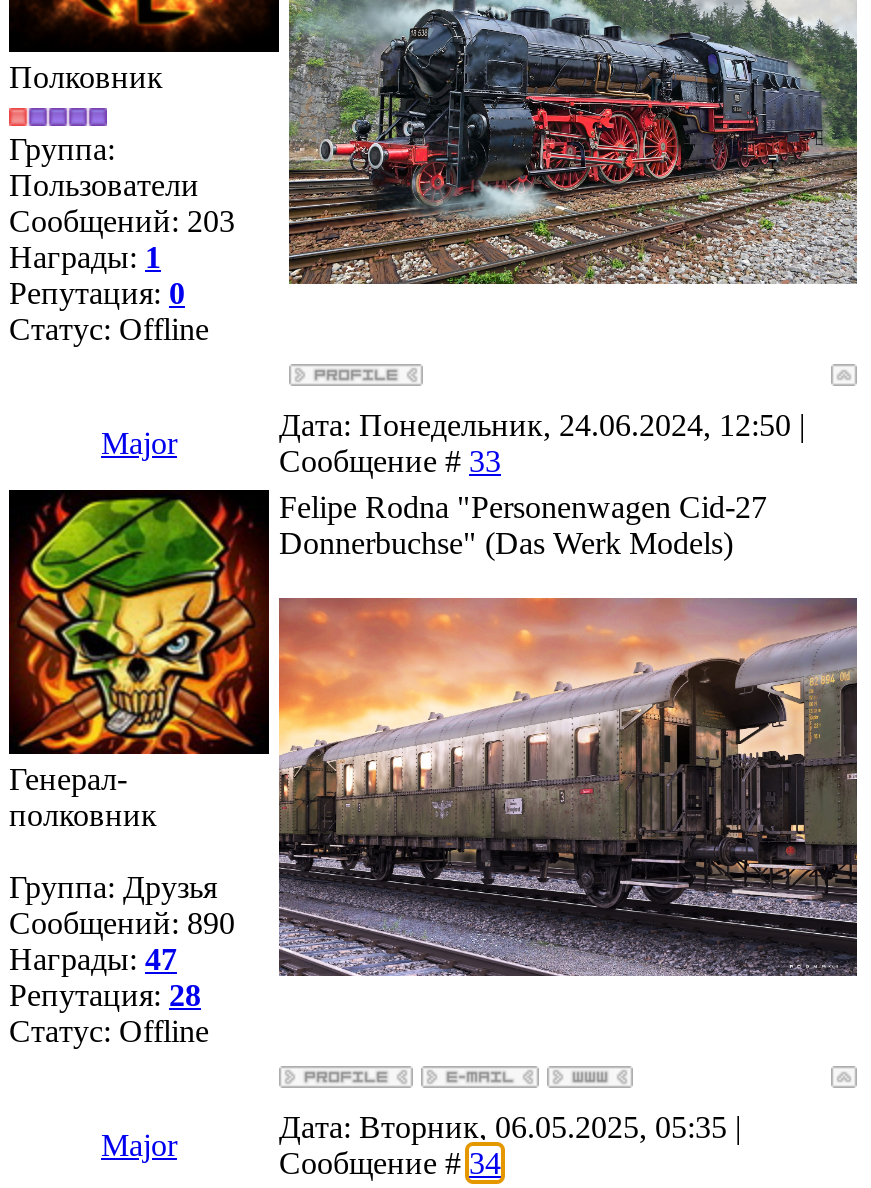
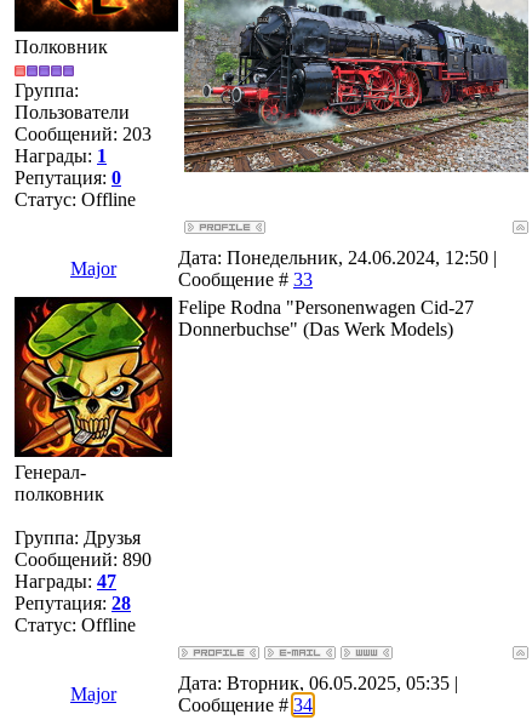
[277,596,859,978] [image] -> none

